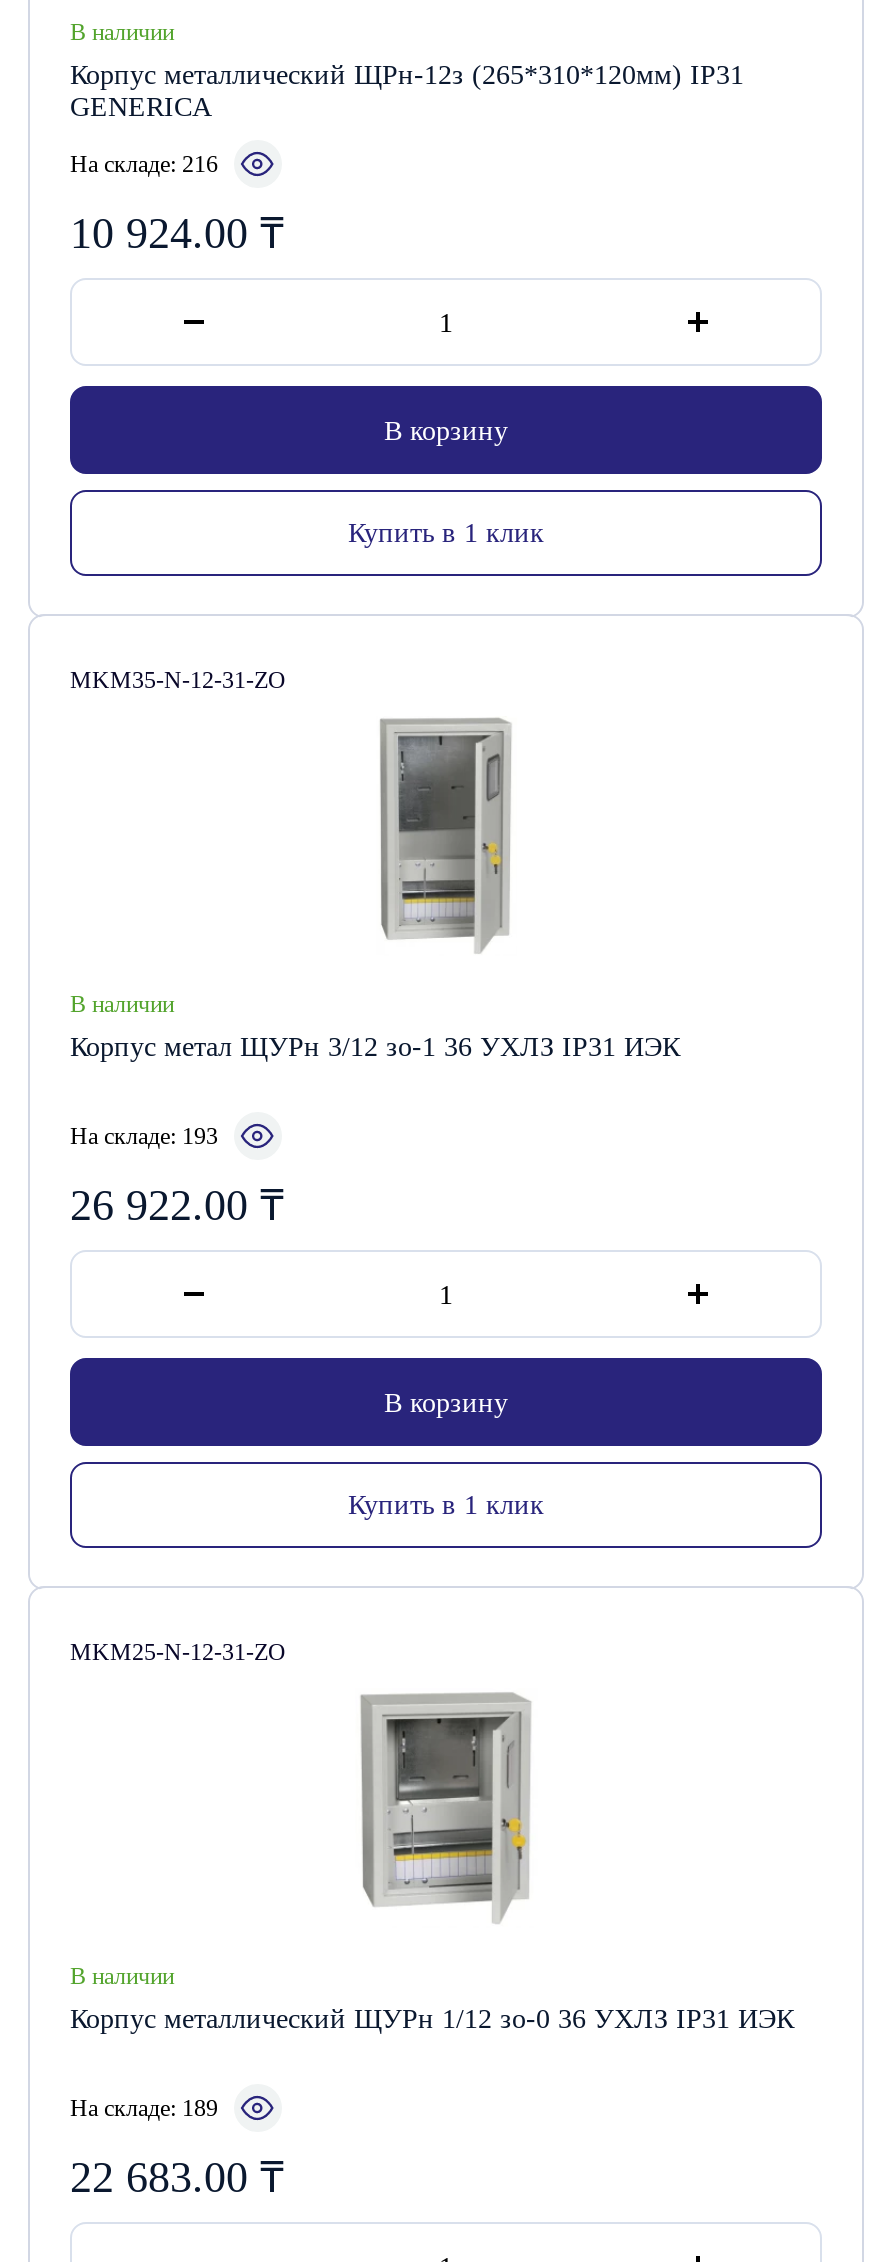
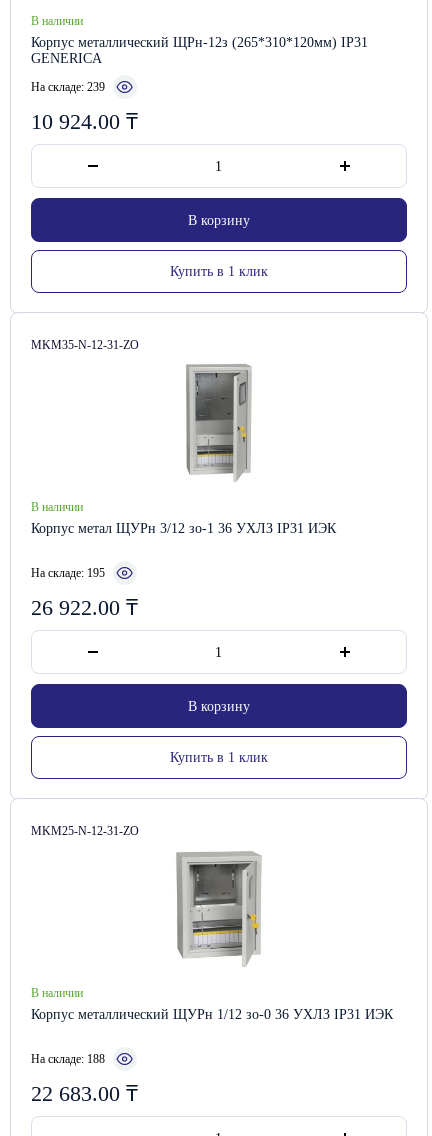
[70,150,218,178] На складе: 216 -> [31,80,105,94] На складе: 239
[70,1122,218,1150] На складе: 193 -> [31,566,105,580] На складе: 195
[70,2094,218,2122] На складе: 189 -> [31,1052,105,1066] На складе: 188

